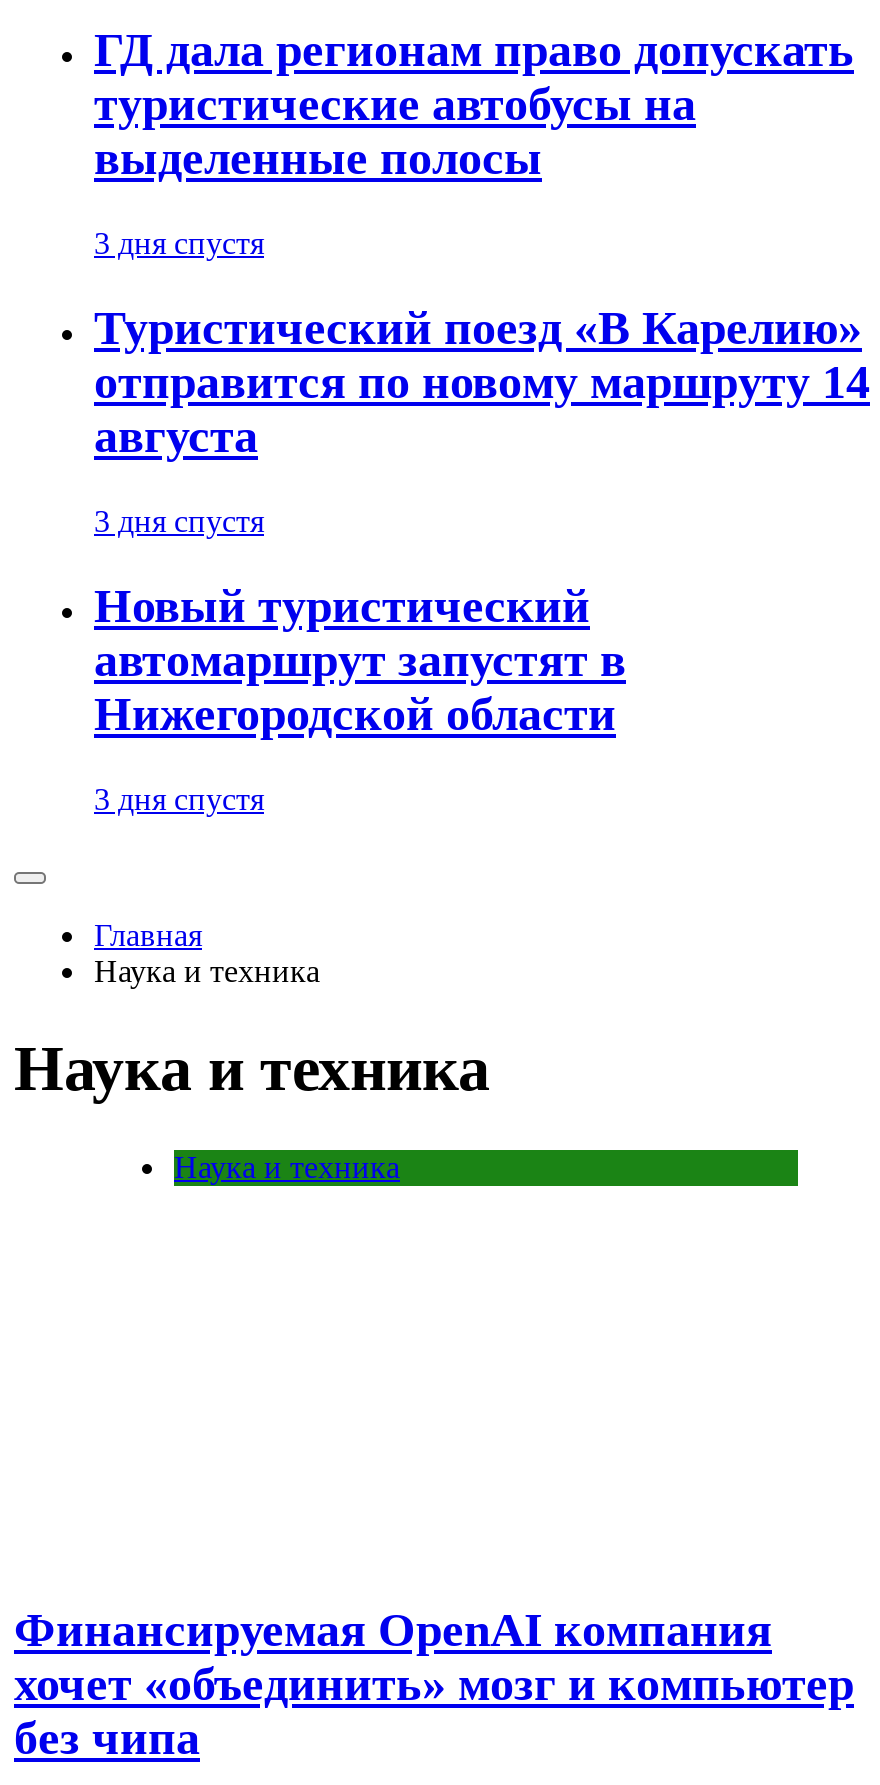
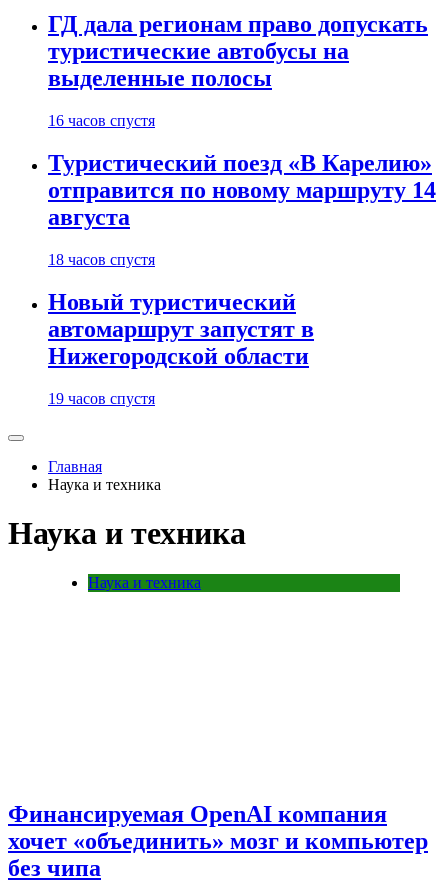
[94,227,264,261] 3 дня спустя -> [48,112,155,129] 16 часов спустя
[94,504,264,538] 3 дня спустя -> [48,251,155,268] 18 часов спустя
[94,782,264,816] 3 дня спустя -> [48,390,155,407] 19 часов спустя

